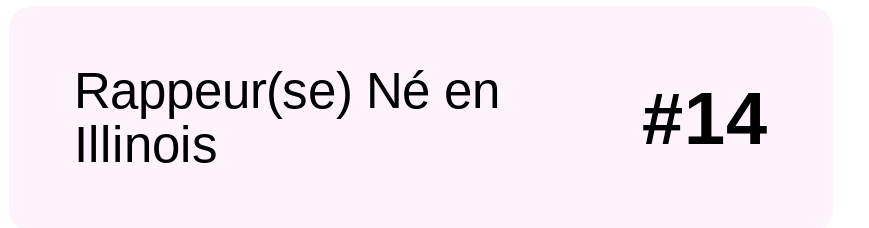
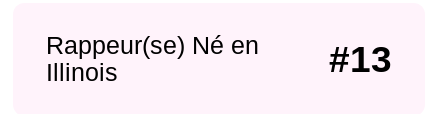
[642,77,768,159] #14 -> [329,39,392,80] #13

